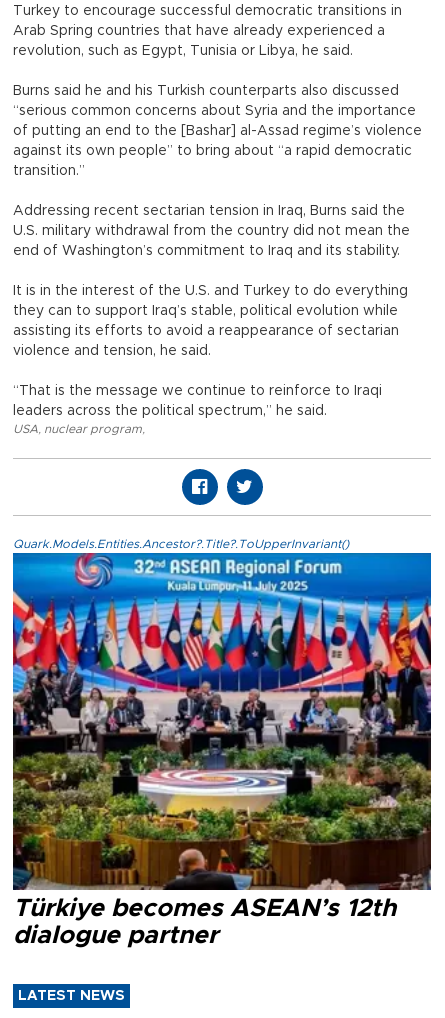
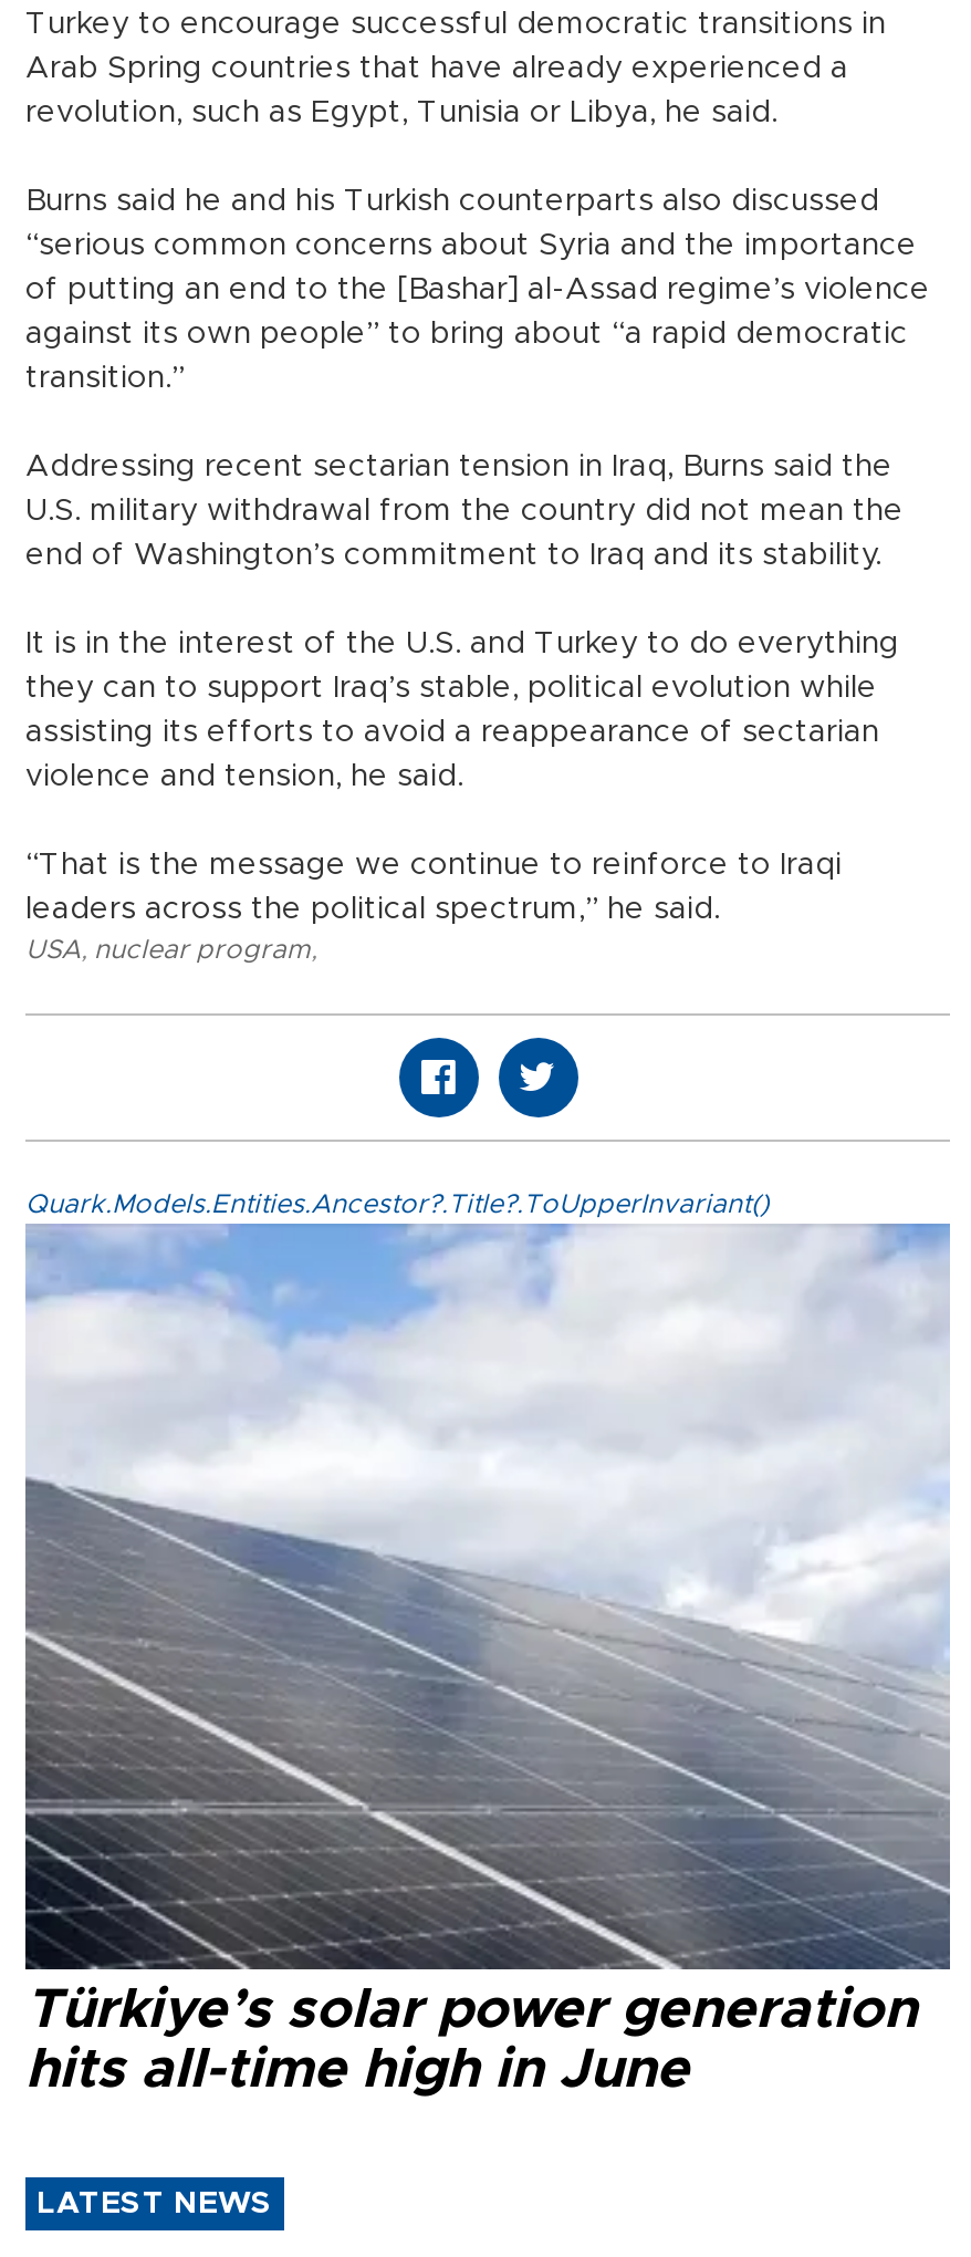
[12,552,432,948] [image] | Türkiye becomes ASEAN’s 12th | dialogue partner -> [23,1221,952,2097] [image] | Türkiye’s solar power generation | hits all-time high in June

